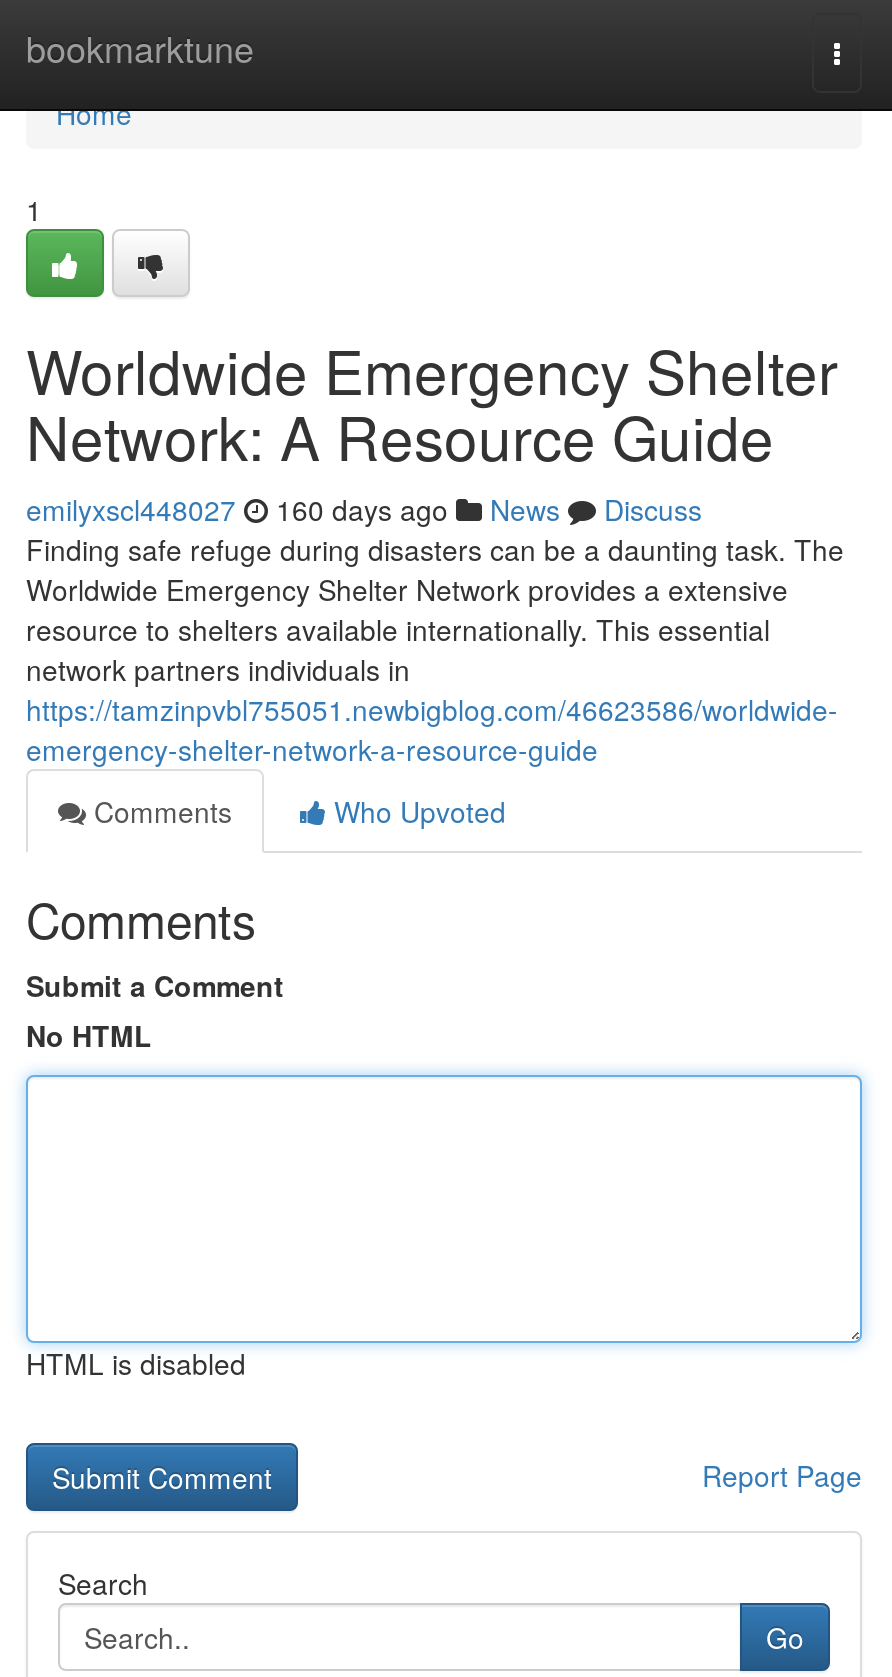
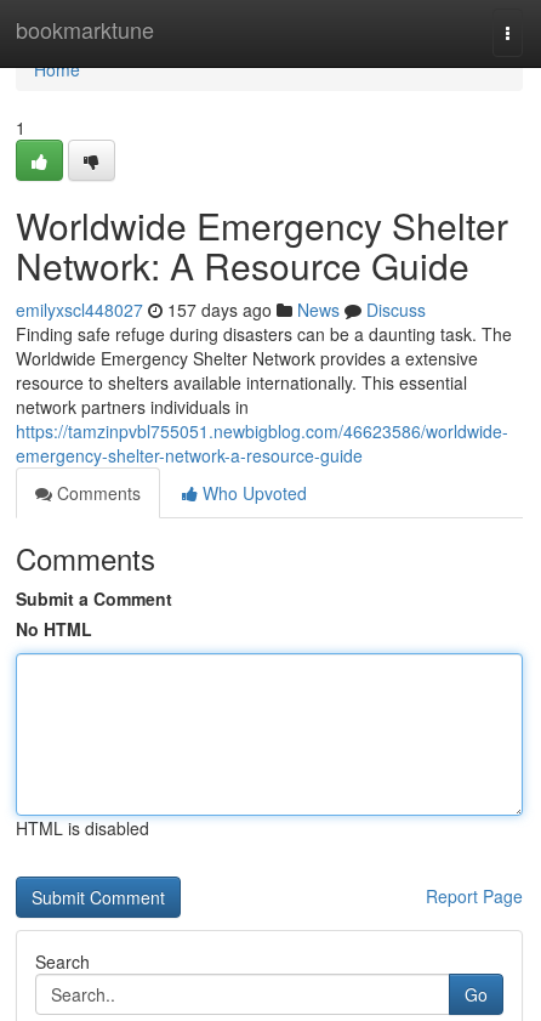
[26,489,702,529] emilyxscl448027 160 days ago News Discuss -> [16,297,426,322] emilyxscl448027 157 days ago News Discuss

